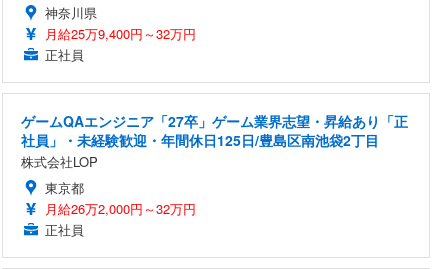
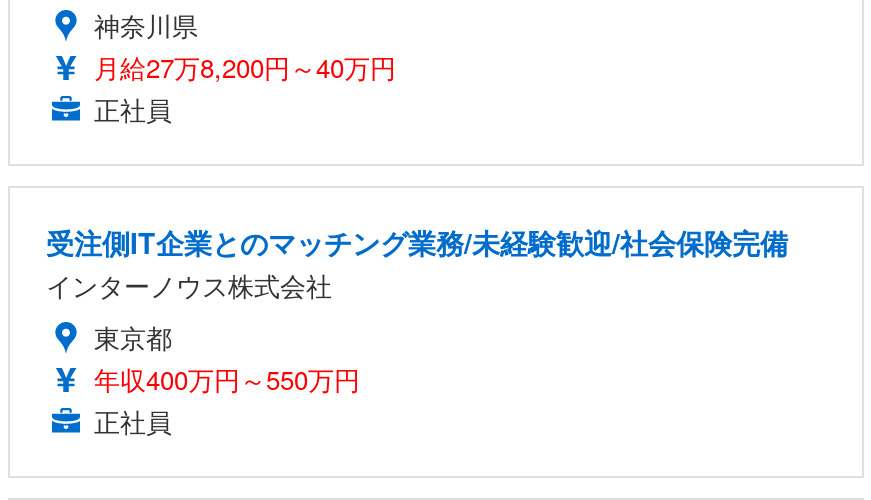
[45,24,196,43] 月給25万9,400円～32万円 -> [94,49,396,87] 月給27万8,200円～40万円
[21,111,408,171] ゲームQAエンジニア「27卒」ゲーム業界志望・昇給あり「正 | 社員」・未経験歓迎・年間休日125日/豊島区南池袋2丁目 | 株式会社LOP -> [46,223,788,305] 受注側IT企業とのマッチング業務/未経験歓迎/社会保険完備 | インターノウス株式会社
[45,199,196,218] 月給26万2,000円～32万円 -> [94,361,360,399] 年収400万円～550万円

